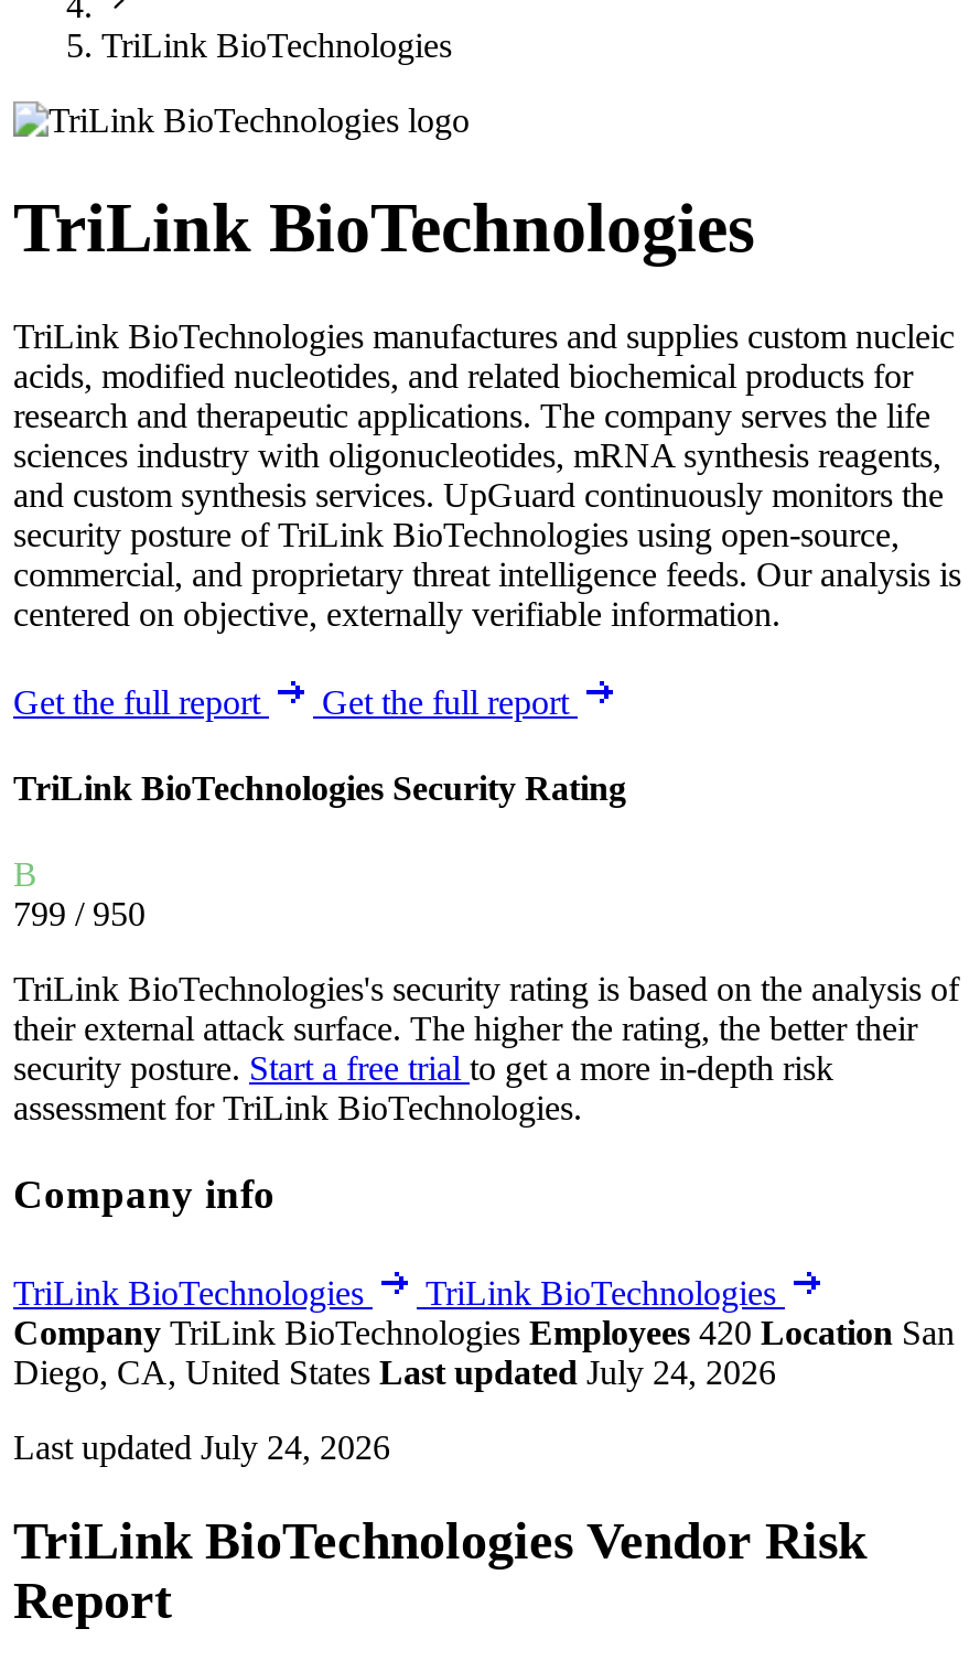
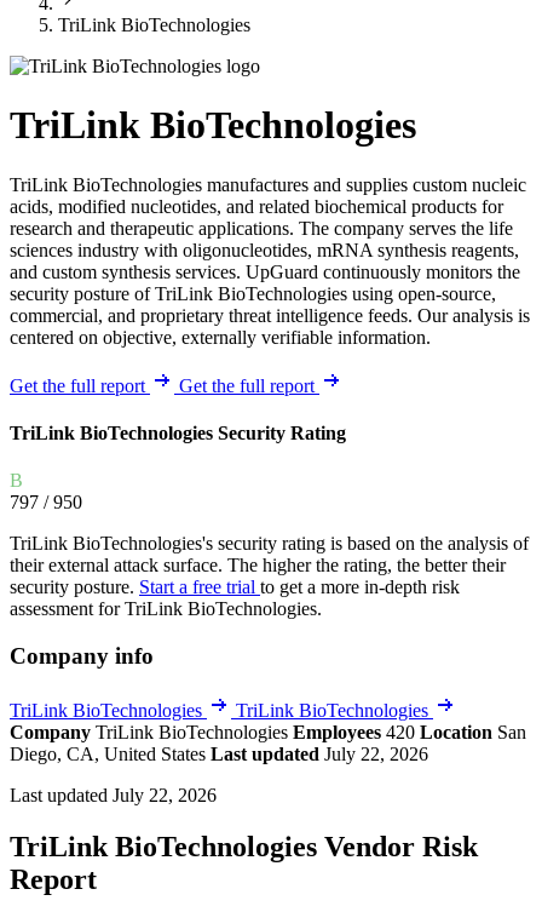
[13,896,146,933] 799 / 950 -> [10,492,82,513] 797 / 950
[13,1353,776,1391] Diego, CA, United States Last updated July 24, 2026 -> [10,743,428,764] Diego, CA, United States Last updated July 22, 2026
[13,1428,390,1465] Last updated July 24, 2026 -> [10,785,217,805] Last updated July 22, 2026

